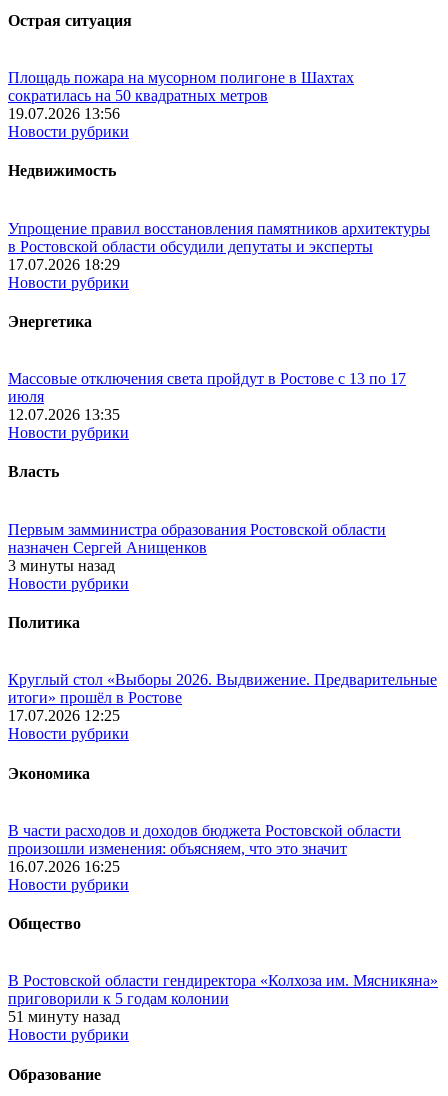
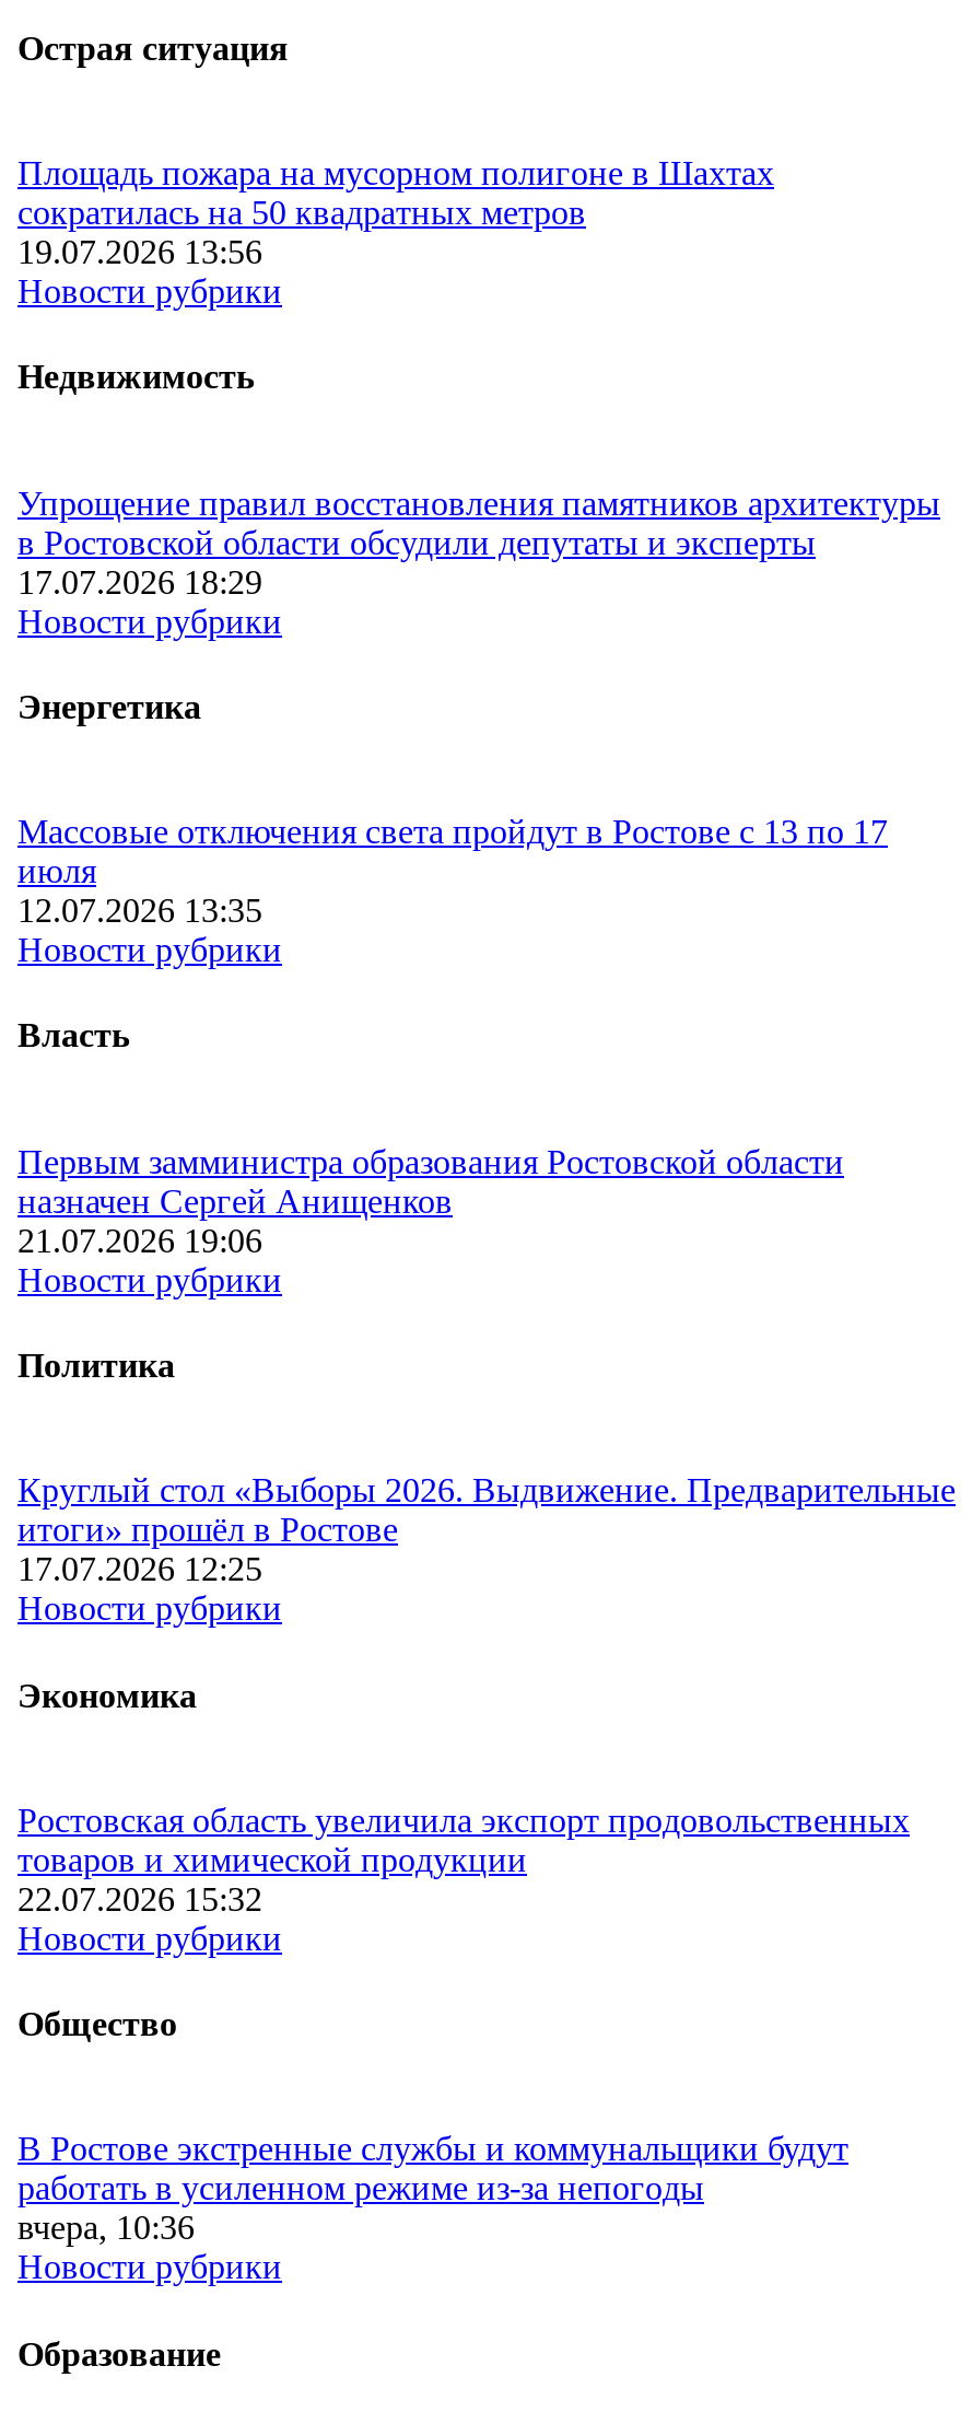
[8,557,115,574] 3 минуты назад -> [17,1221,262,1259] 21.07.2026 19:06
[8,822,401,875] В части расходов и доходов бюджета Ростовской области | произошли изменения: объясняем, что это значит | 16.07.2026 16:25 -> [17,1801,910,1917] Ростовская область увеличила экспорт продовольственных | товаров и химической продукции | 22.07.2026 15:32
[8,972,438,1025] В Ростовской области гендиректора «Колхоза им. Мясникяна» | приговорили к 5 годам колонии | 51 минуту назад -> [17,2130,848,2246] В Ростове экстренные службы и коммунальщики будут | работать в усиленном режиме из-за непогоды | вчера, 10:36

